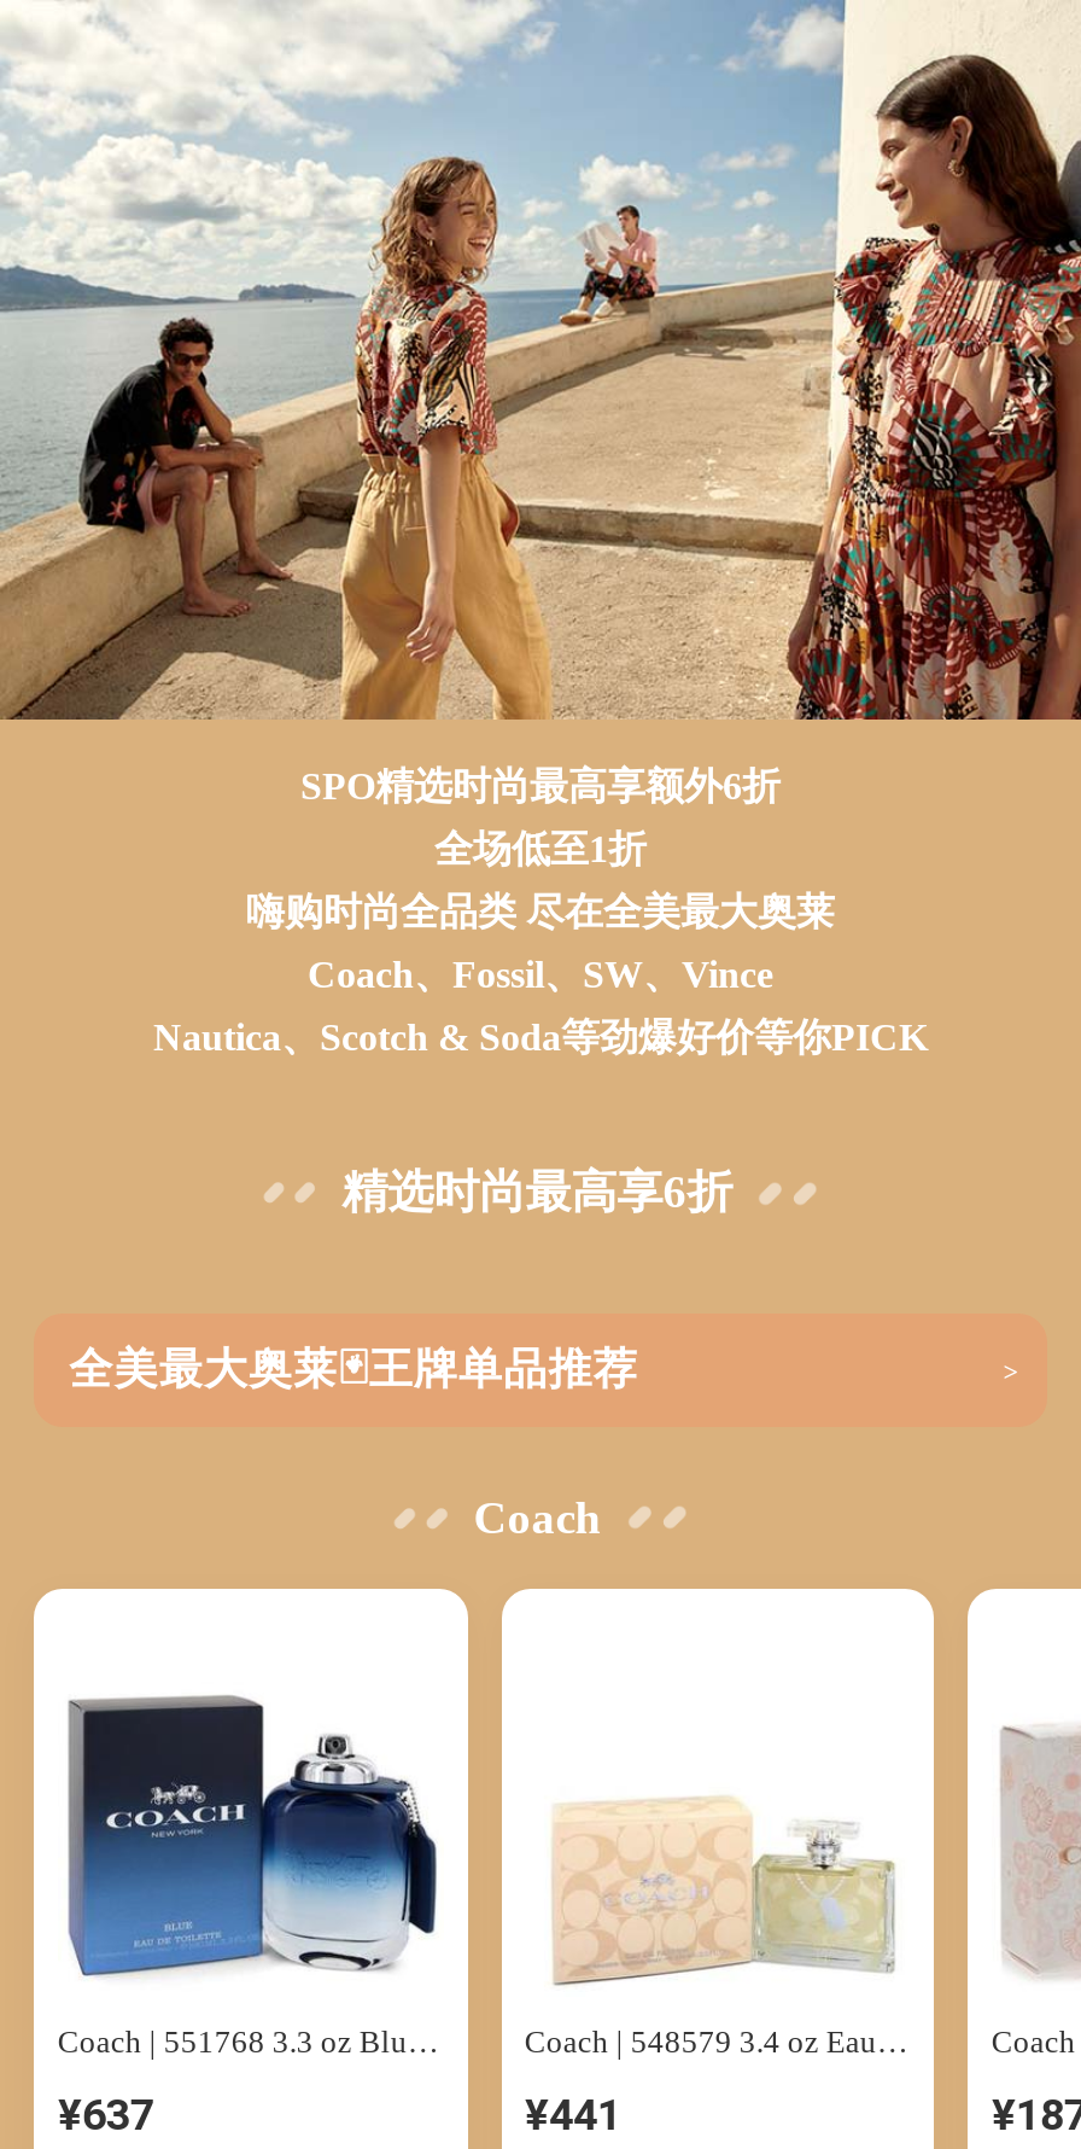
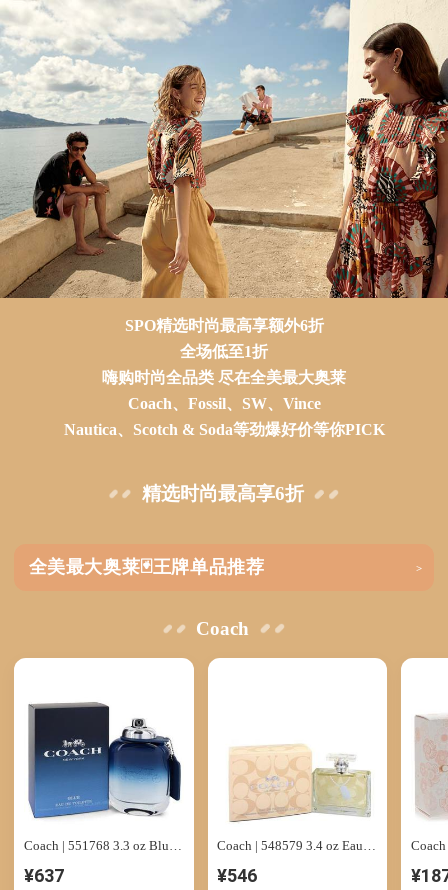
[525,2088,621,2138] ¥441 -> [217,865,257,886] ¥546

